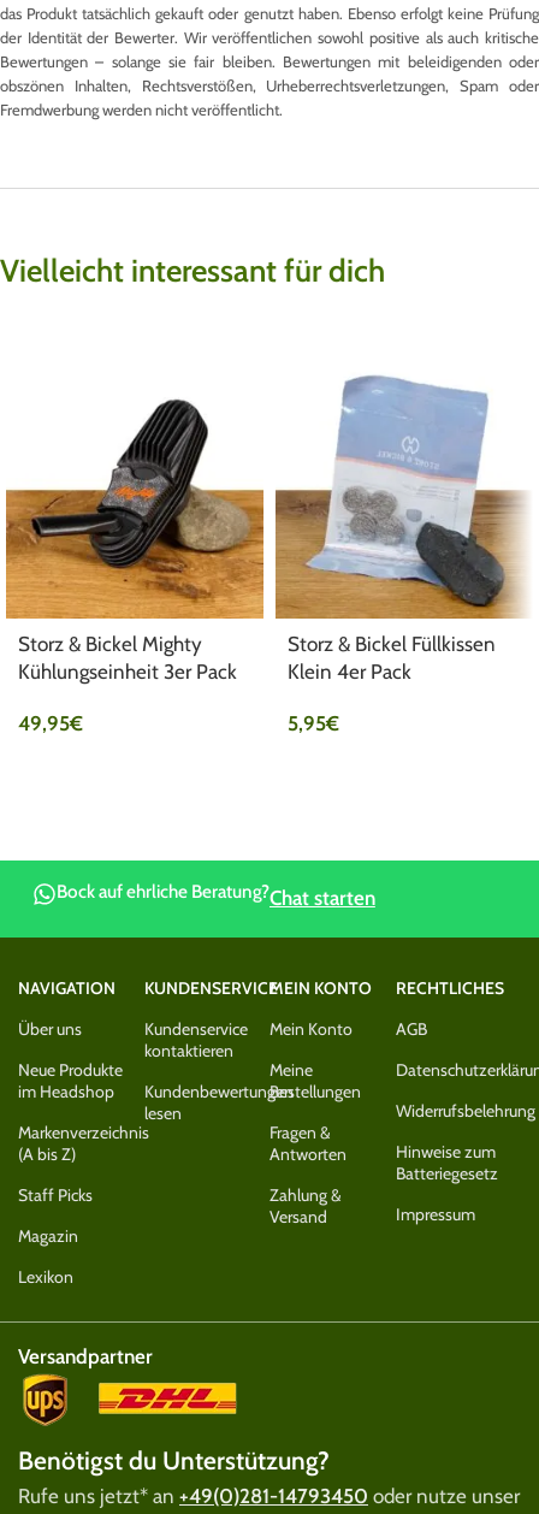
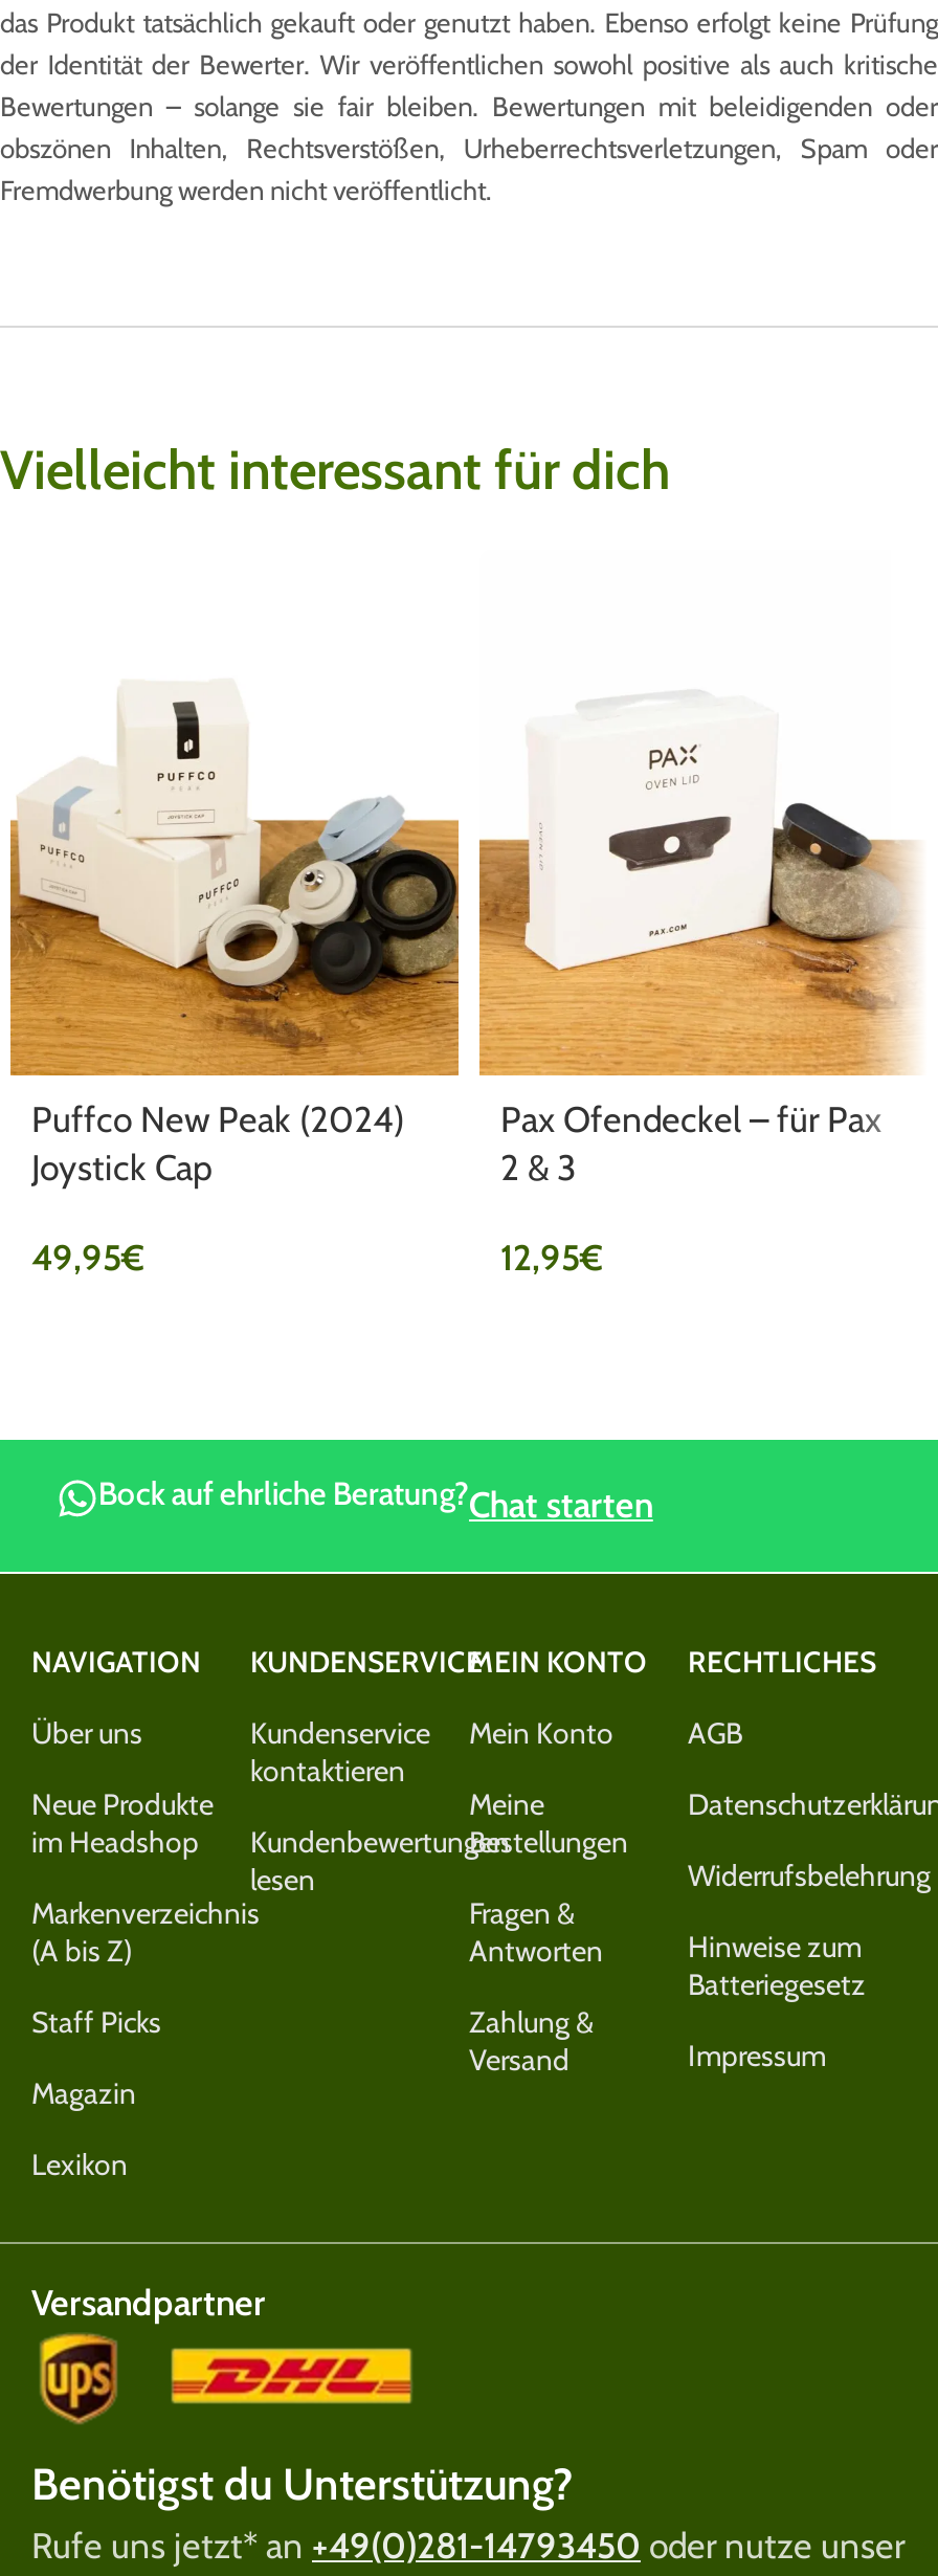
[276,374,525,683] [image] | Storz & Bickel Füllkissen | Klein 4er Pack -> [477,653,915,1189] [image] | Pax Ofendeckel – für Pax | 2 & 3
[6,398,263,683] [image] | Storz & Bickel Mighty | Kühlungseinheit 3er Pack -> [8,693,461,1189] [image] | Puffco New Peak (2024) | Joystick Cap
[288,711,339,735] 5,95€ -> [500,1237,603,1279] 12,95€

